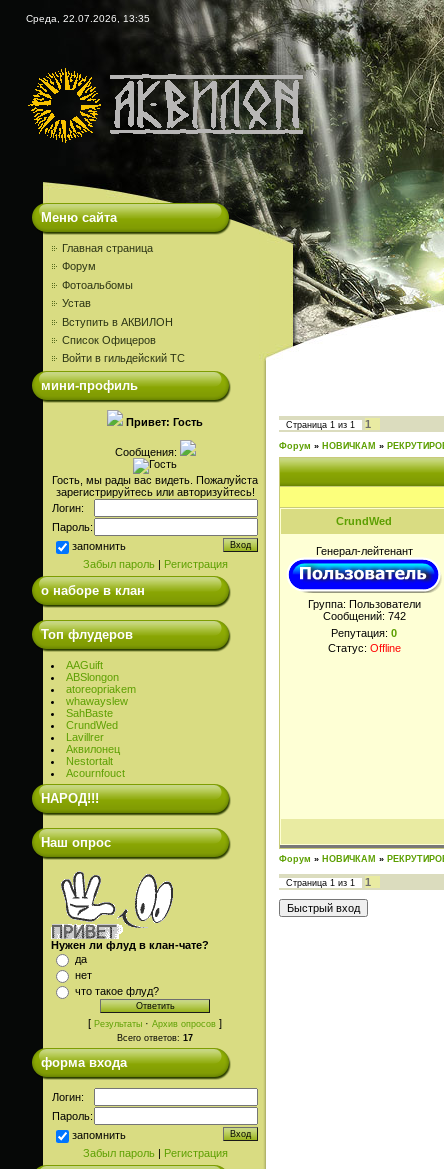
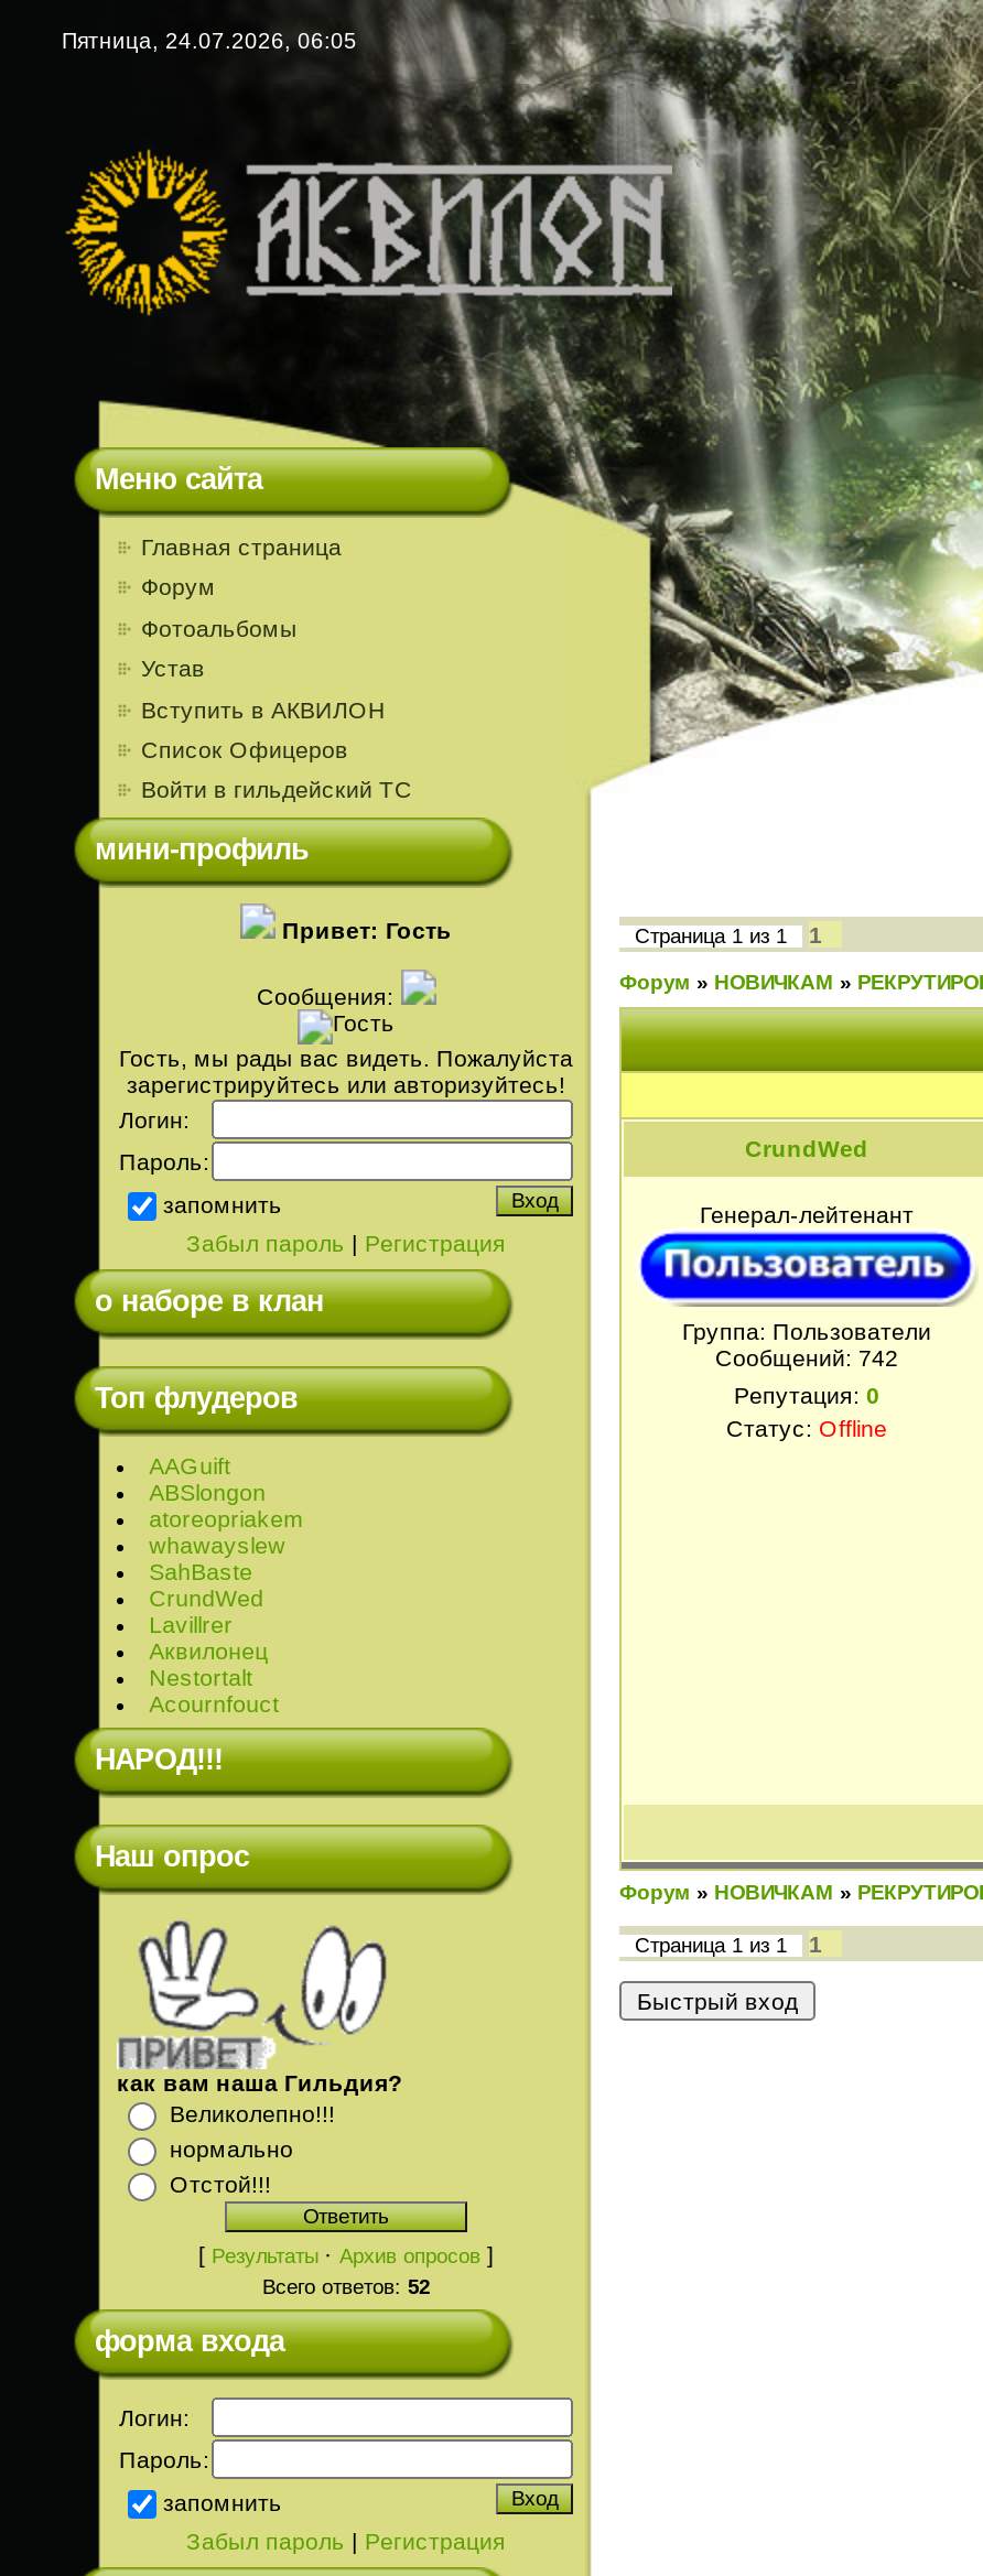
[26,13,150,24] Среда, 22.07.2026, 13:35 -> [62,29,357,53] Пятница, 24.07.2026, 06:05
[51,939,209,997] Нужен ли флуд в клан-чате? | да | нет | что такое флуд? -> [117,2069,403,2196] как вам наша Гильдия? | Великолепно!!! | нормально | Отстой!!!
[117,1033,193,1043] Всего ответов: 17 -> [262,2276,430,2298] Всего ответов: 52

